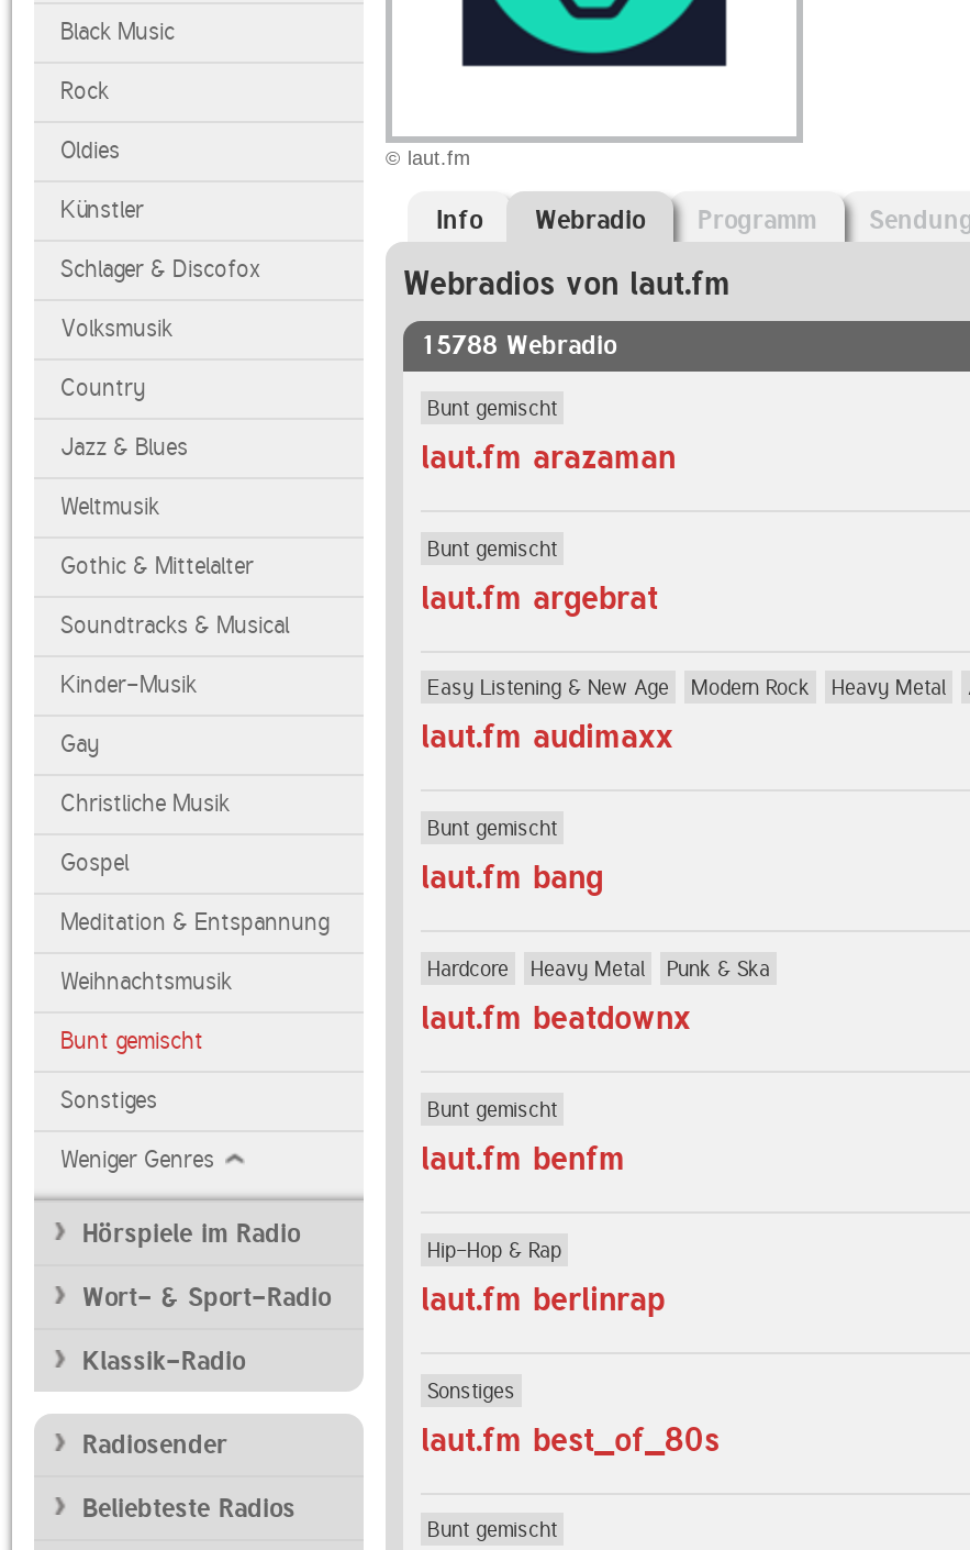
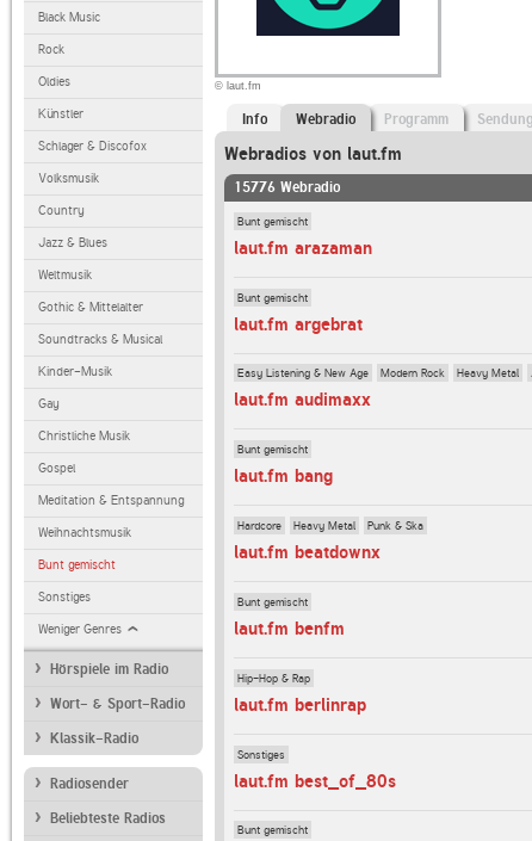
[421,330,616,361] 15788 Webradio -> [234,179,340,196] 15776 Webradio

